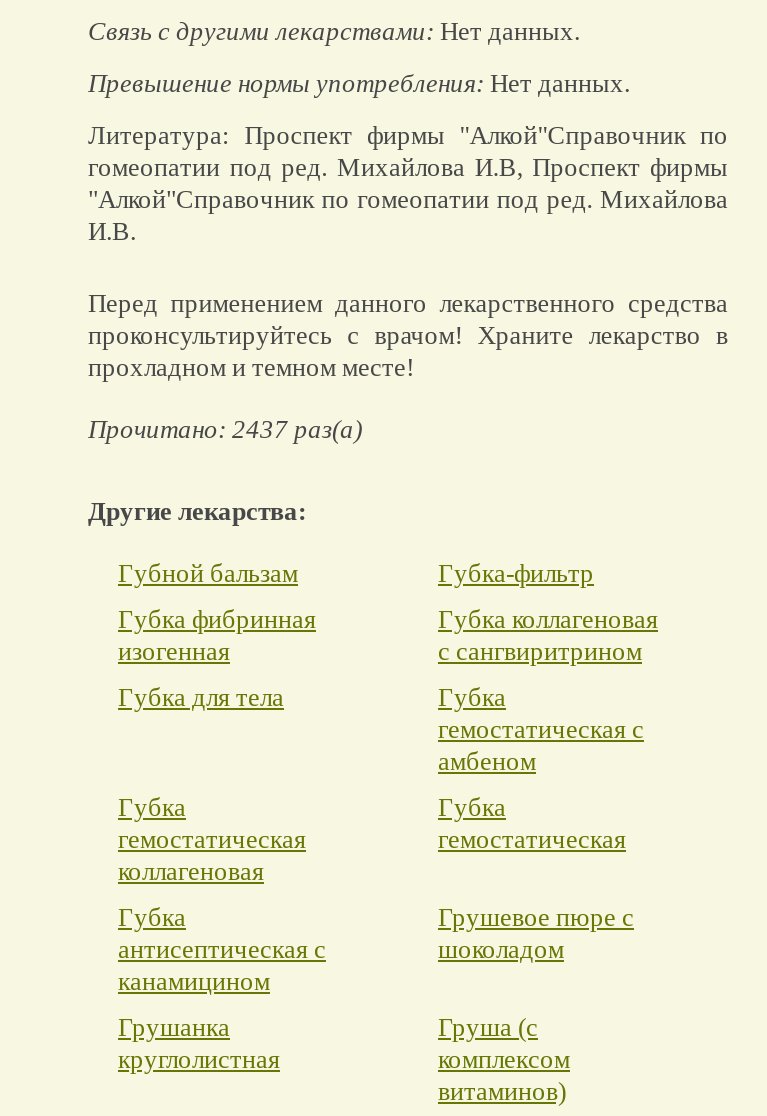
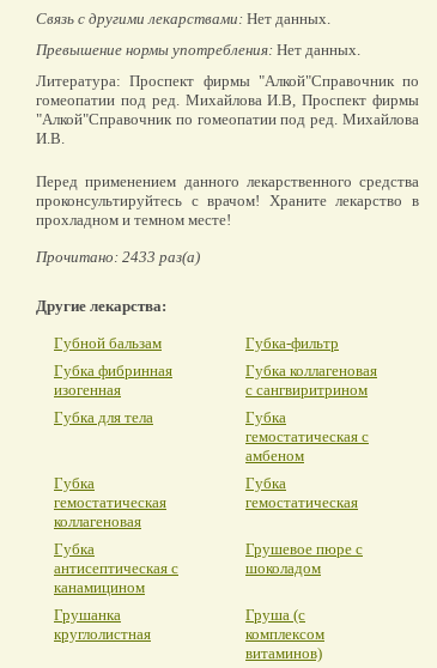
[88,414,362,444] Прочитано: 2437 раз(а) -> [36,248,200,266] Прочитано: 2433 раз(а)

